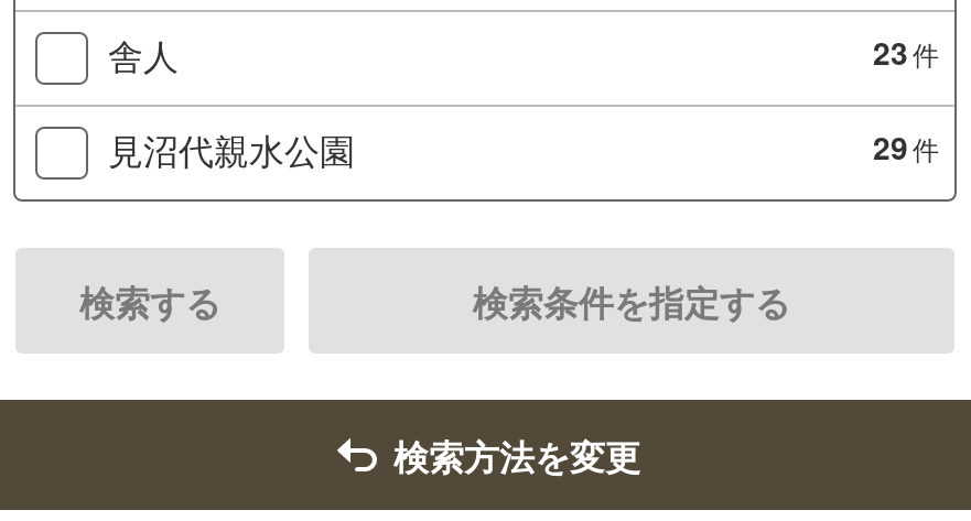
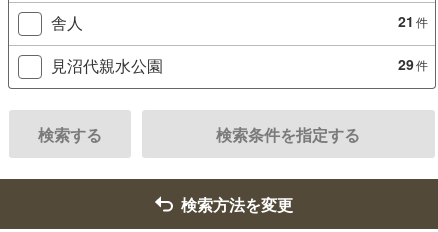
[873,30,939,74] 23 件 -> [398,11,428,31] 21 件

